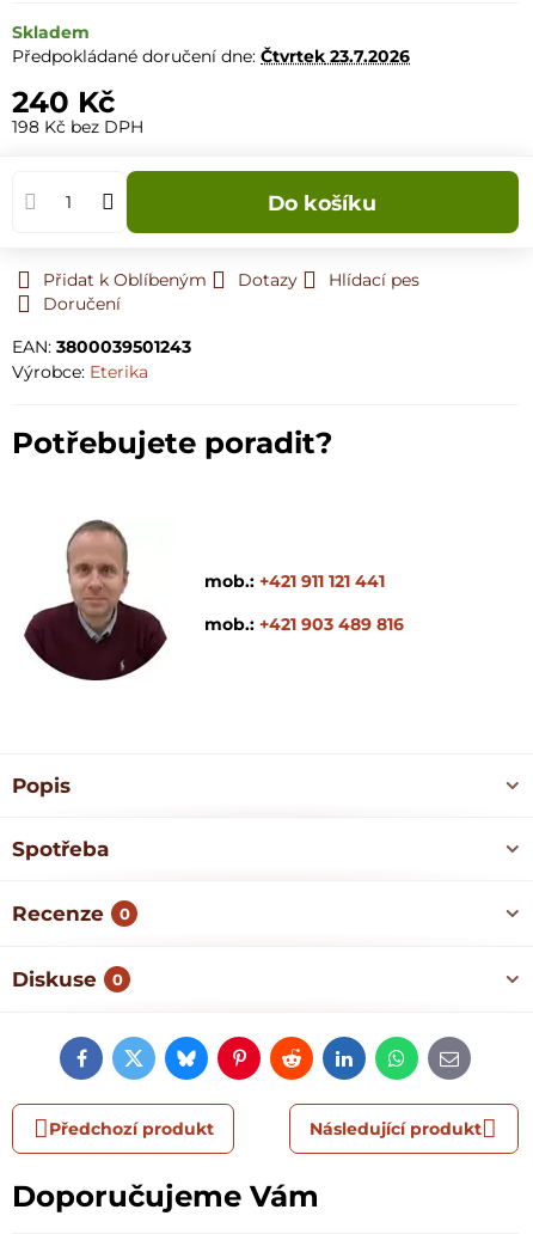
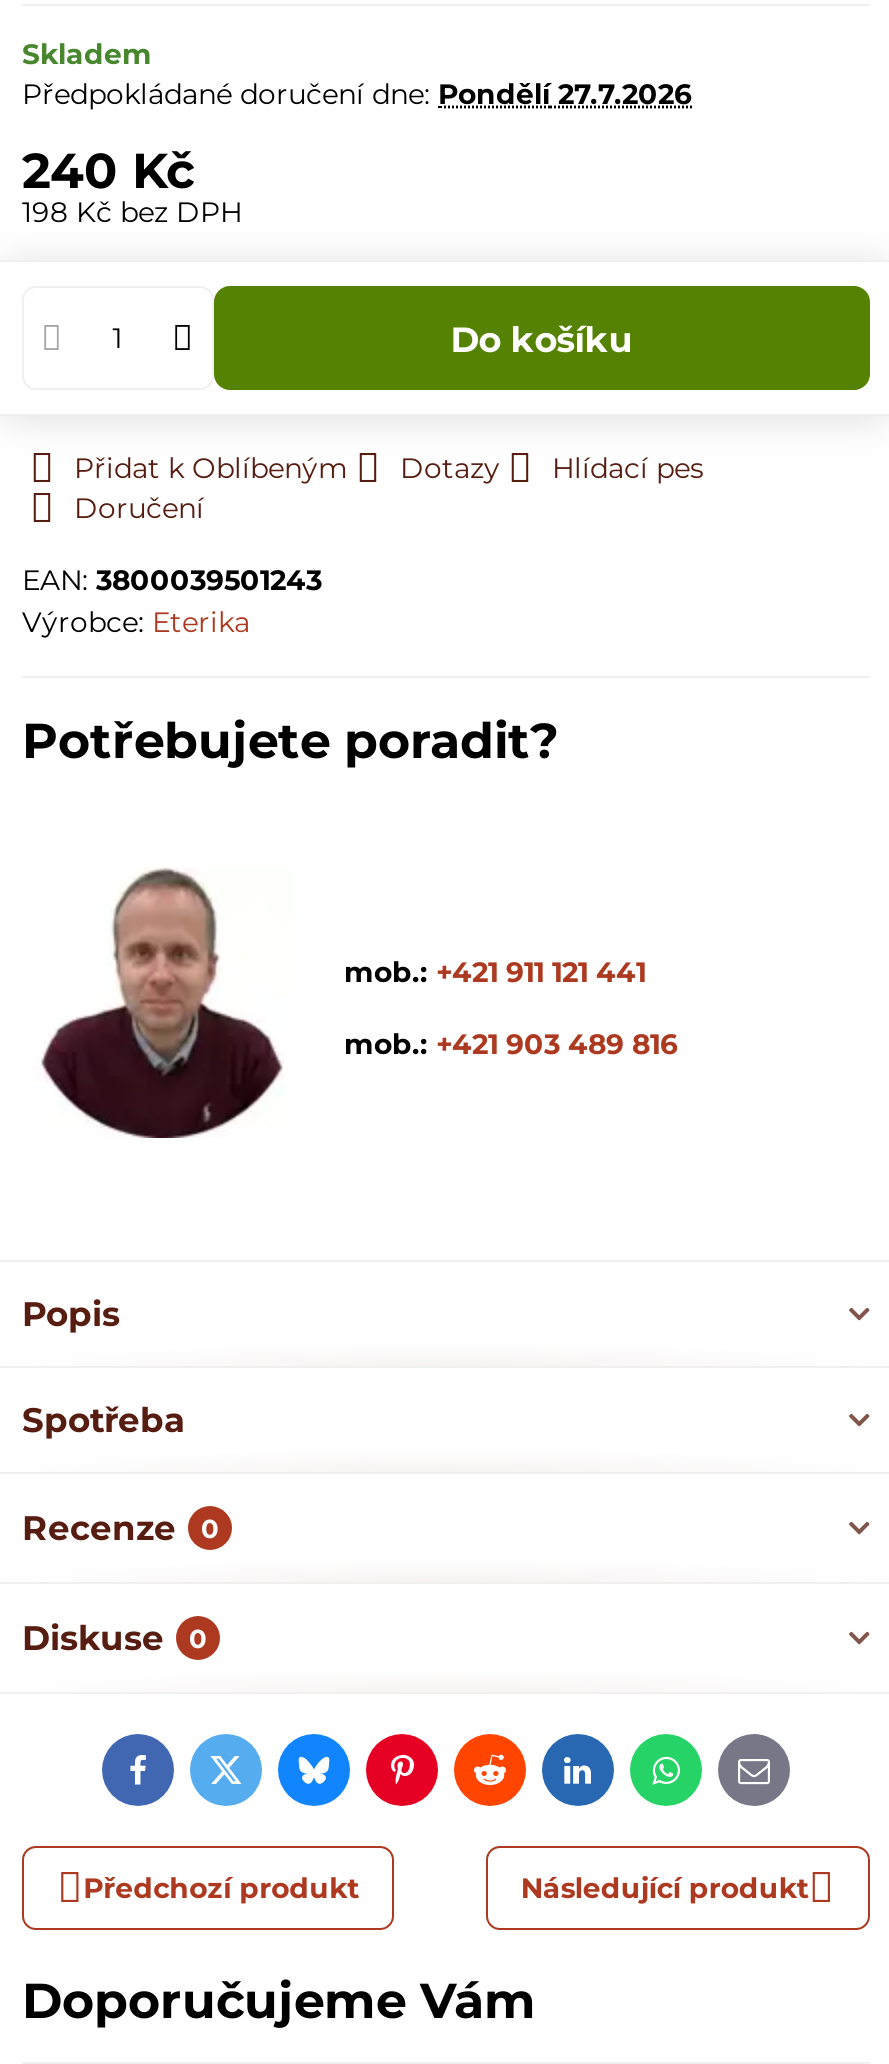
[12,45,410,67] Předpokládané doručení dne: Čtvrtek23.7.2026 -> [22,76,692,112] Předpokládané doručení dne: Pondělí27.7.2026

